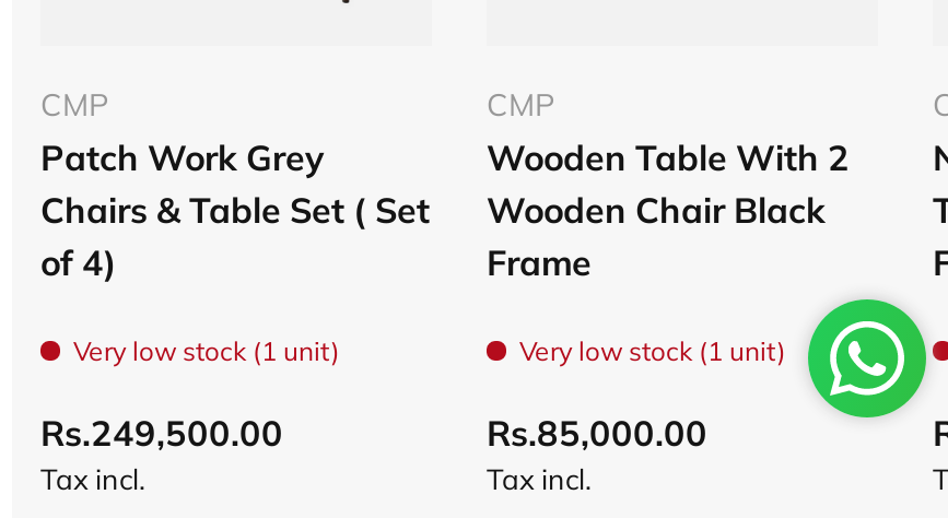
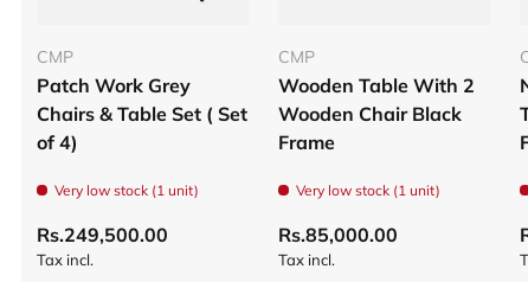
[804,295,931,422] [image] -> none

